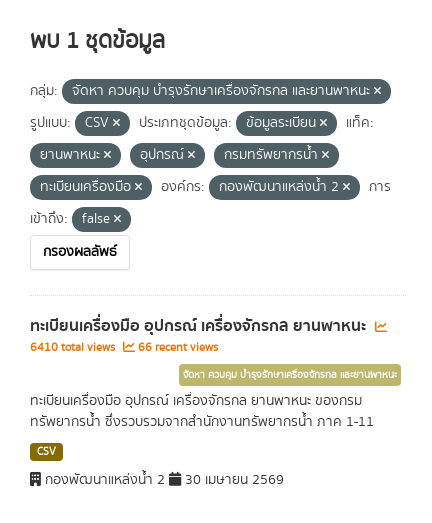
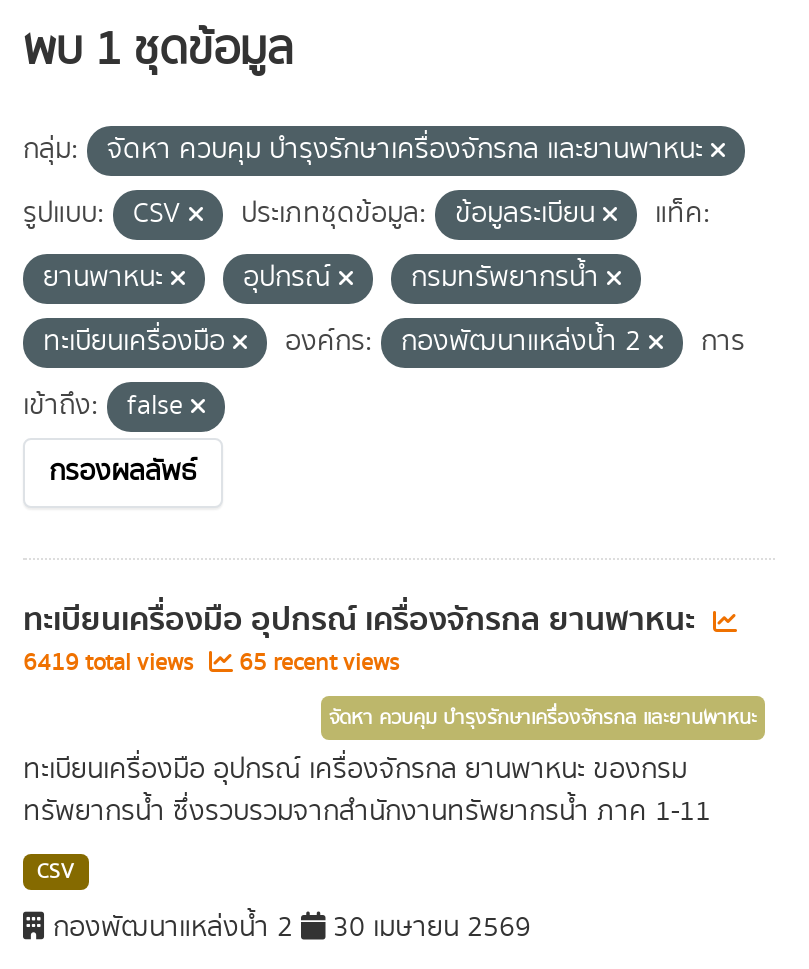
[30,339,118,356] 6410 total views -> [23,646,199,680] 6419 total views
[135,339,218,356] 66 recent views -> [233,646,399,680] 65 recent views

